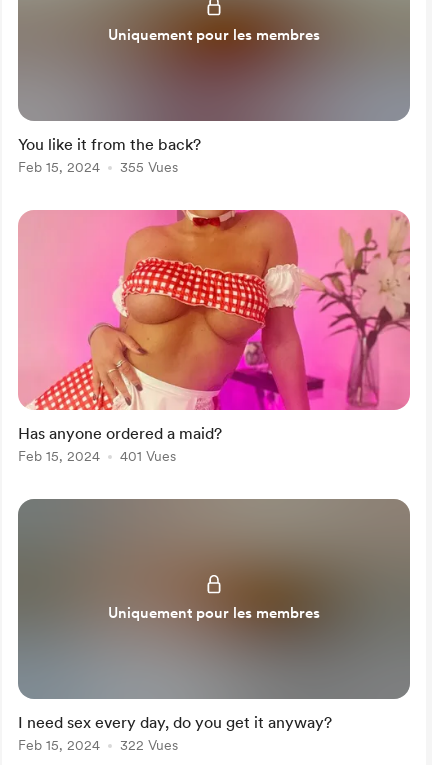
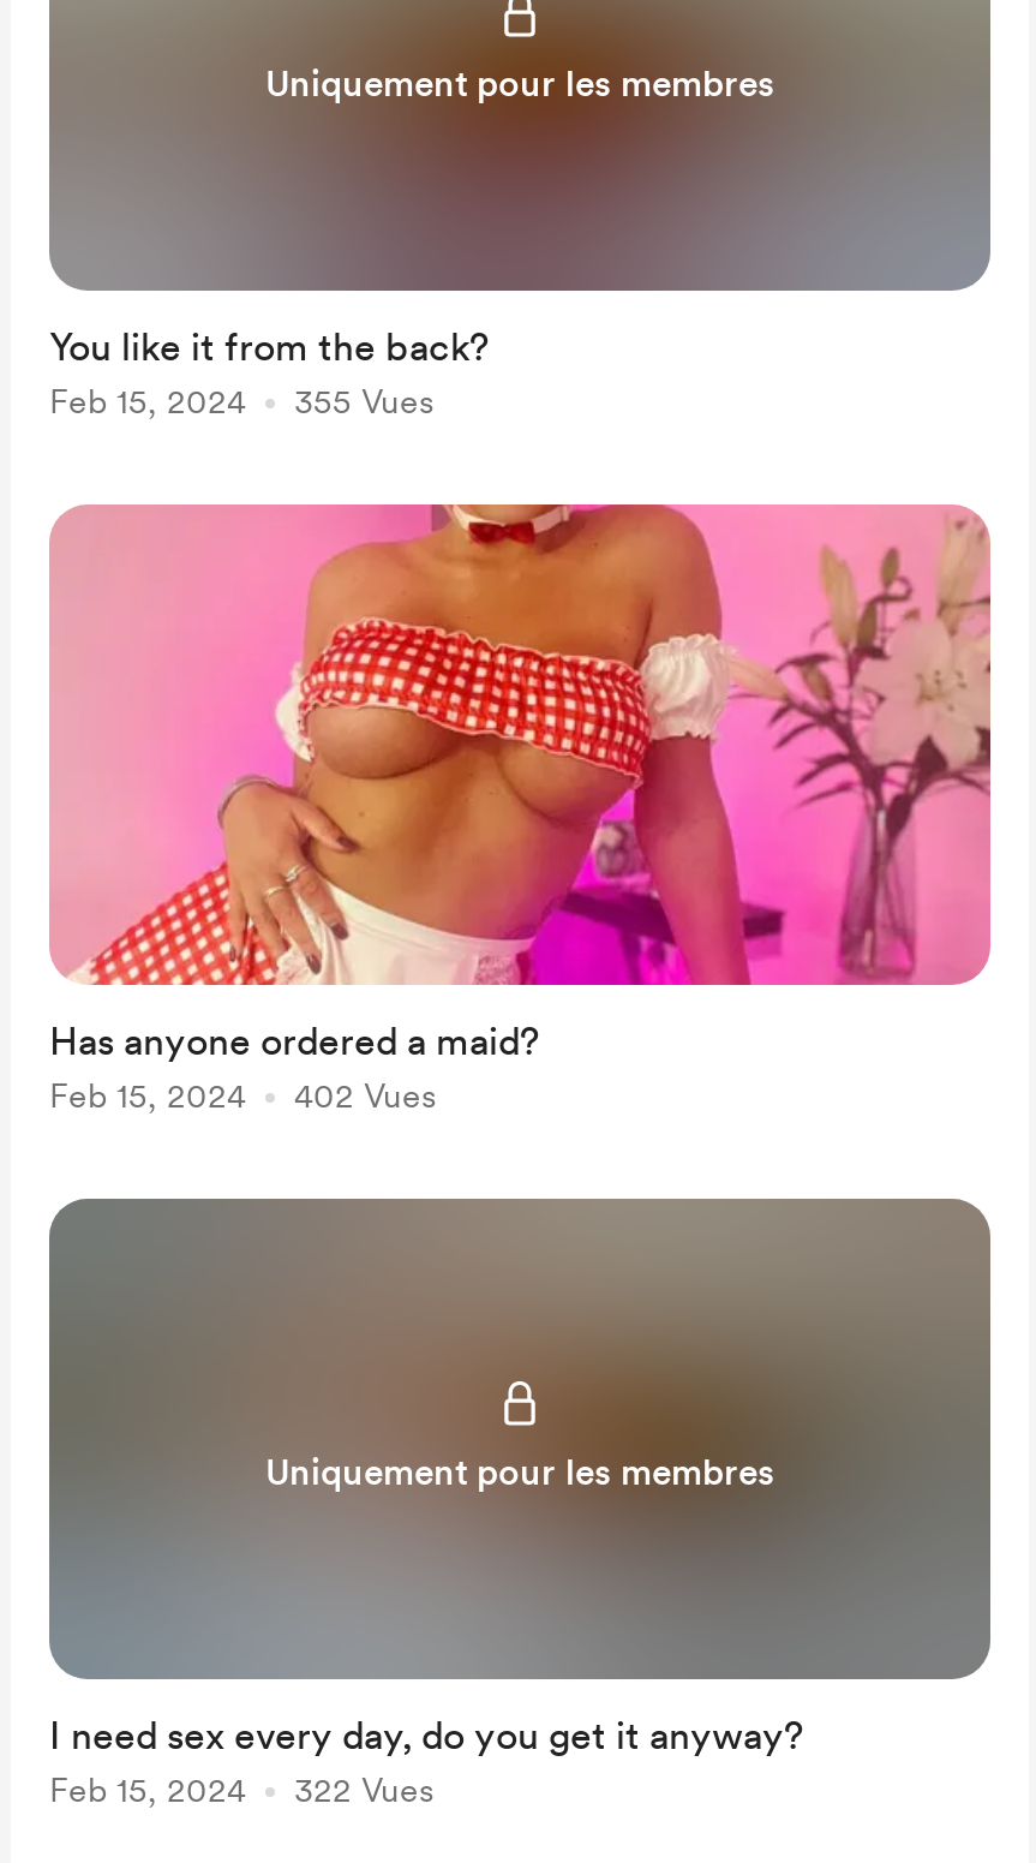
[18,448,176,464] Feb 15, 2024 401 Vues -> [49,1076,436,1115] Feb 15, 2024 402 Vues

